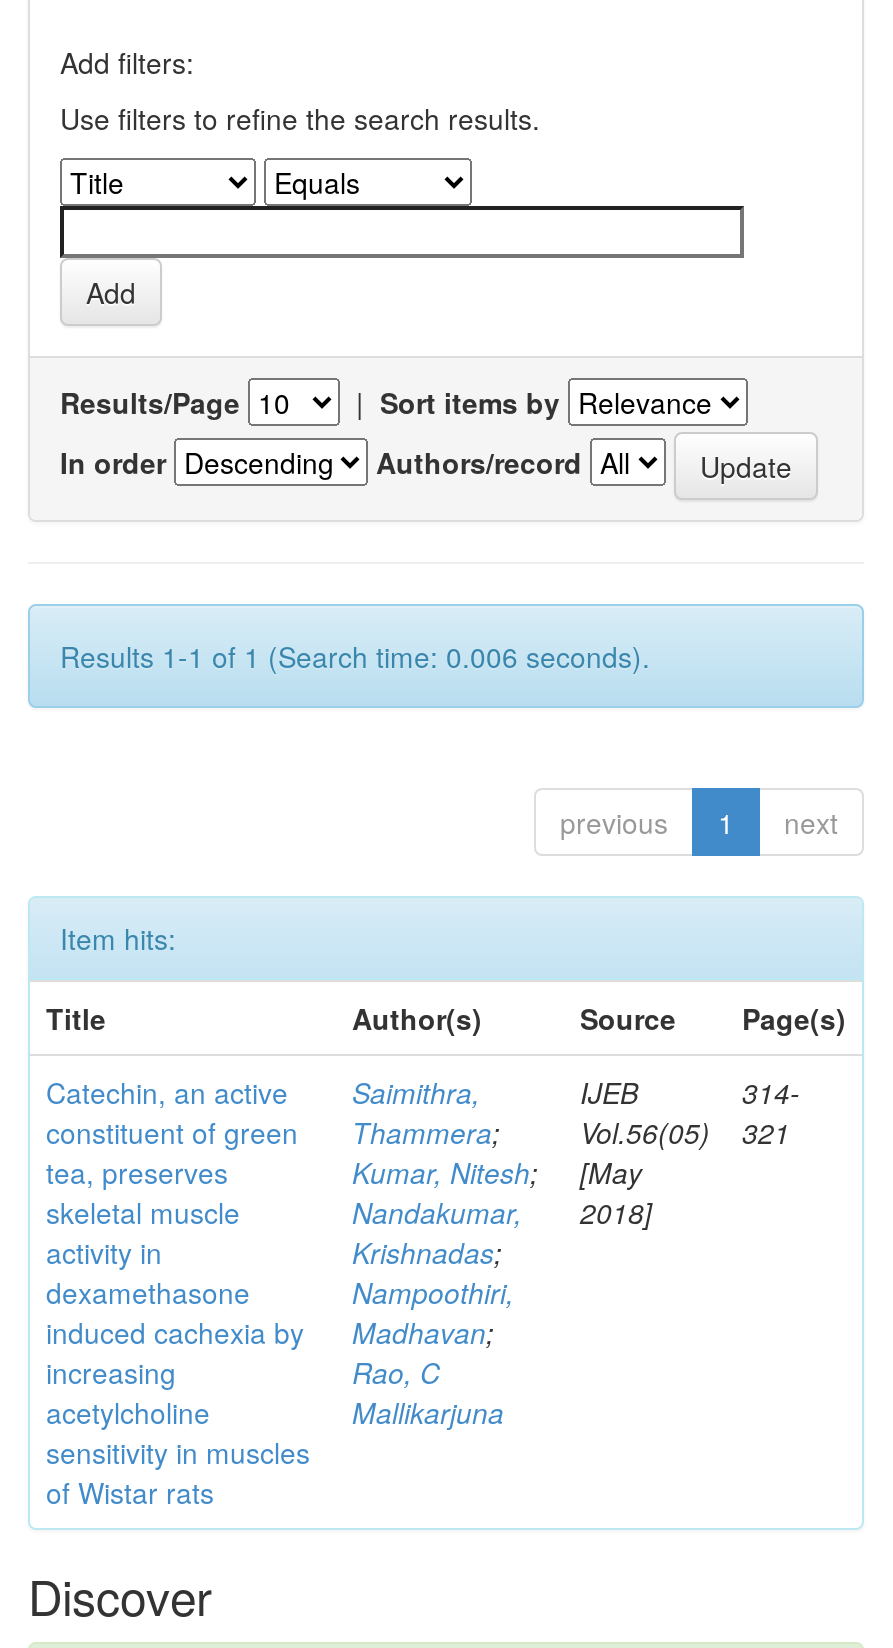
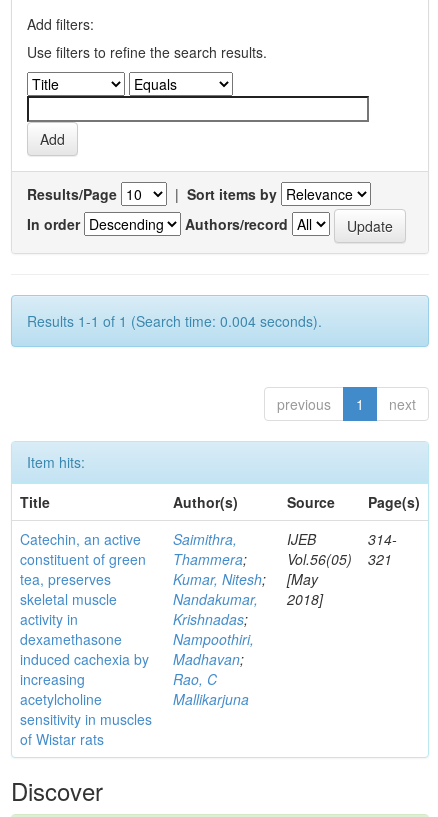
[60,636,650,676] Results 1-1 of 1 (Search time: 0.006 seconds). -> [27,311,322,331] Results 1-1 of 1 (Search time: 0.004 seconds).

